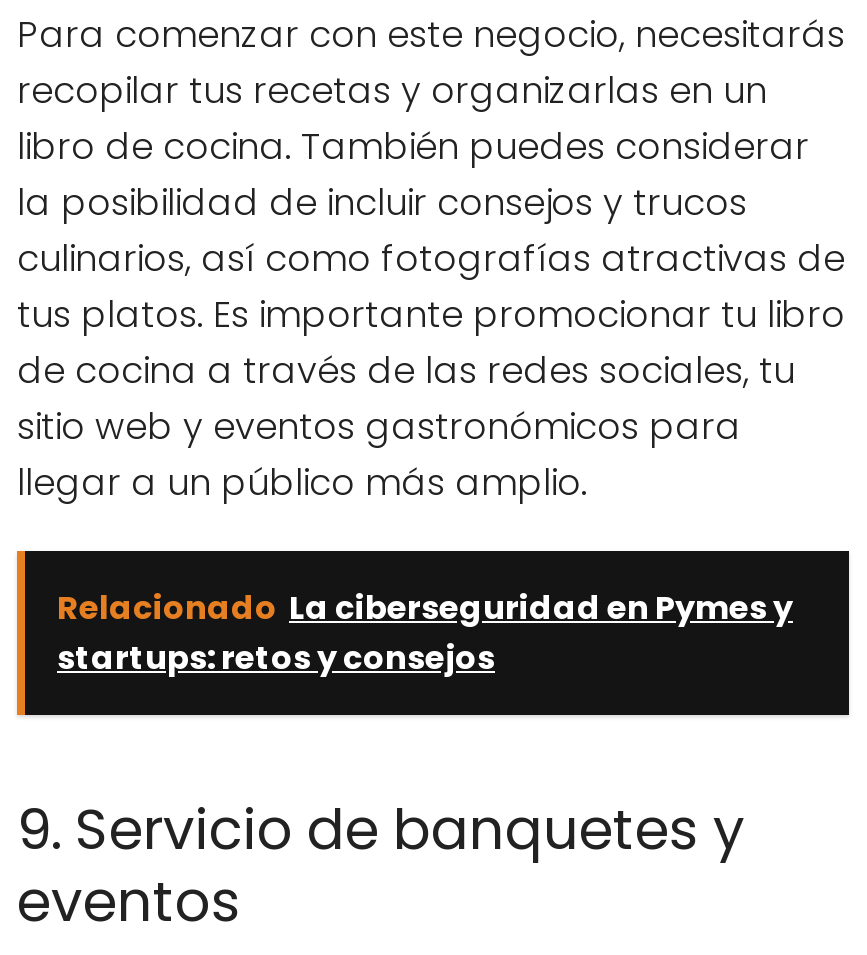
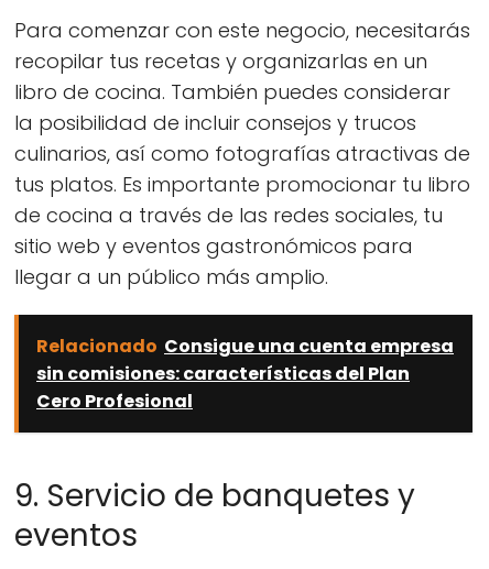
[57,585,793,681] Relacionado La ciberseguridad en Pymes y | startups: retos y consejos -> [36,334,454,414] Relacionado Consigue una cuenta empresa | sin comisiones: características del Plan | Cero Profesional

